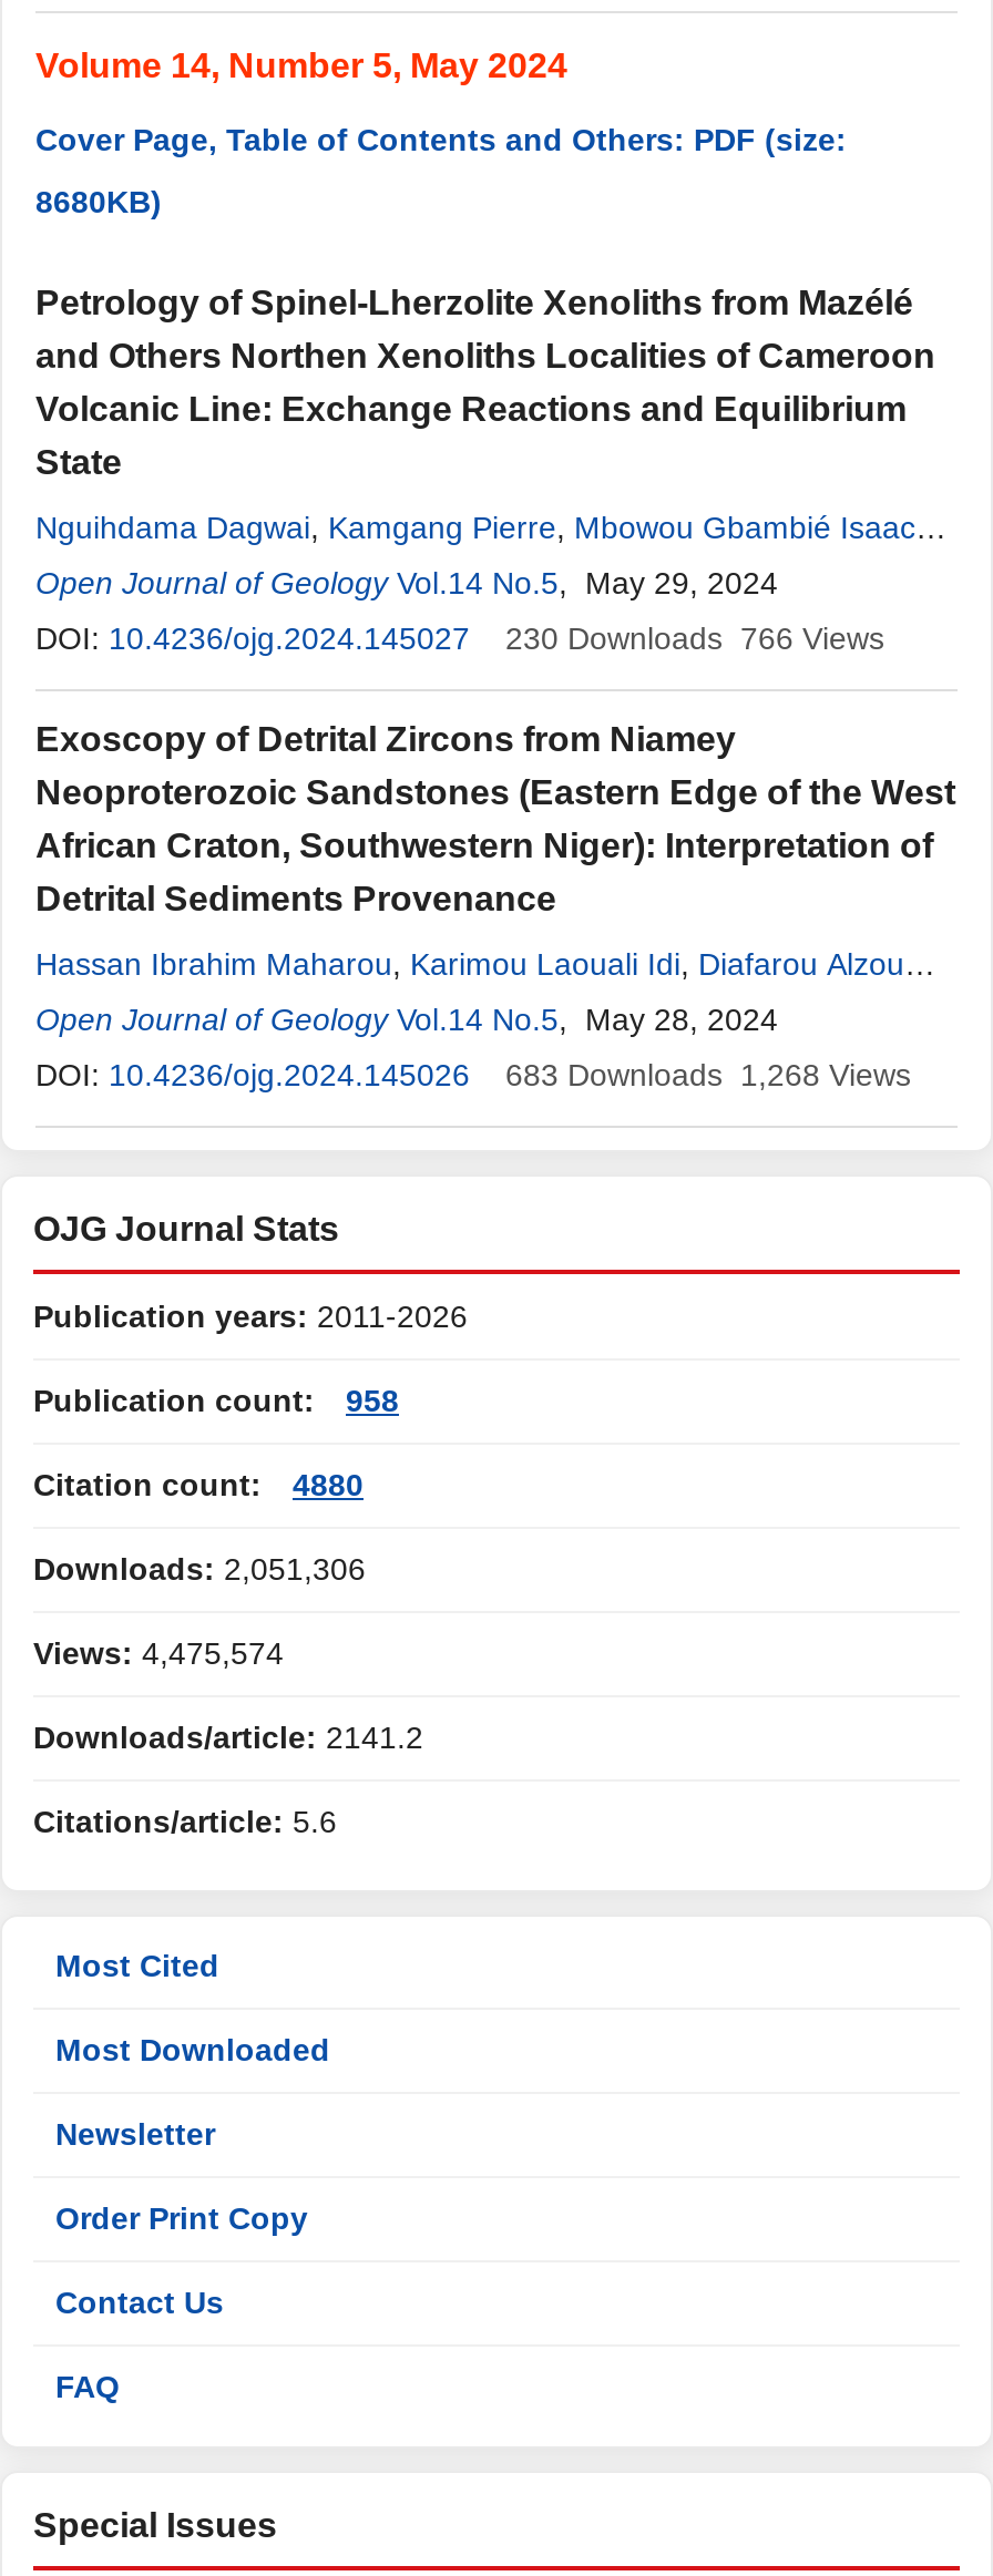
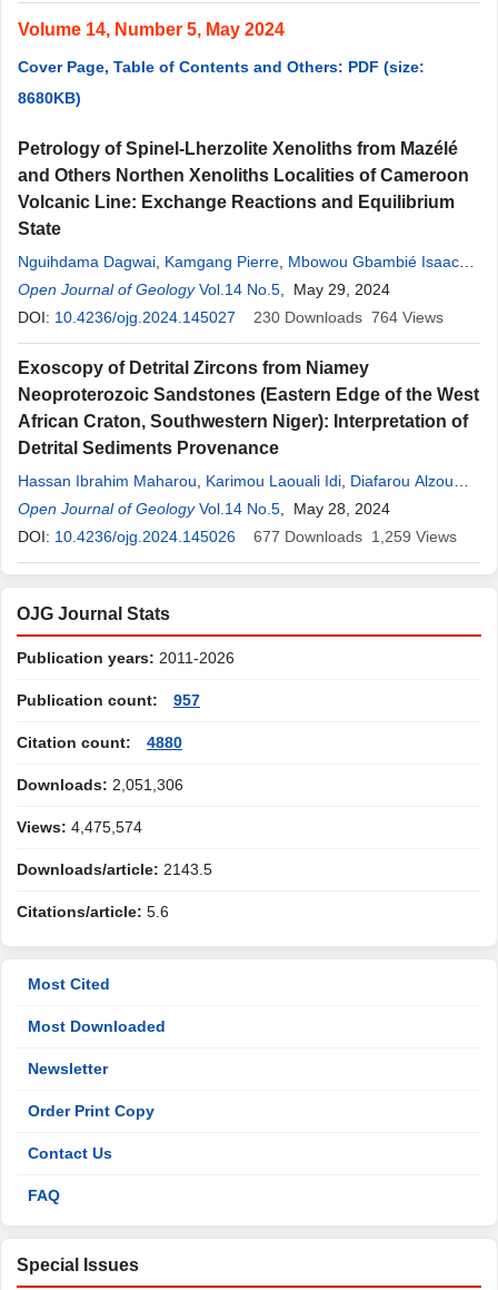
[505,620,884,656] 230 Downloads 766 Views -> [253,308,444,326] 230 Downloads 764 Views
[505,1057,911,1092] 683 Downloads 1,268 Views -> [253,528,457,545] 677 Downloads 1,259 Views
[33,1383,399,1418] Publication count: 958 -> [17,691,200,709] Publication count: 957
[33,1720,423,1755] Downloads/article: 2141.2 -> [17,860,212,878] Downloads/article: 2143.5

